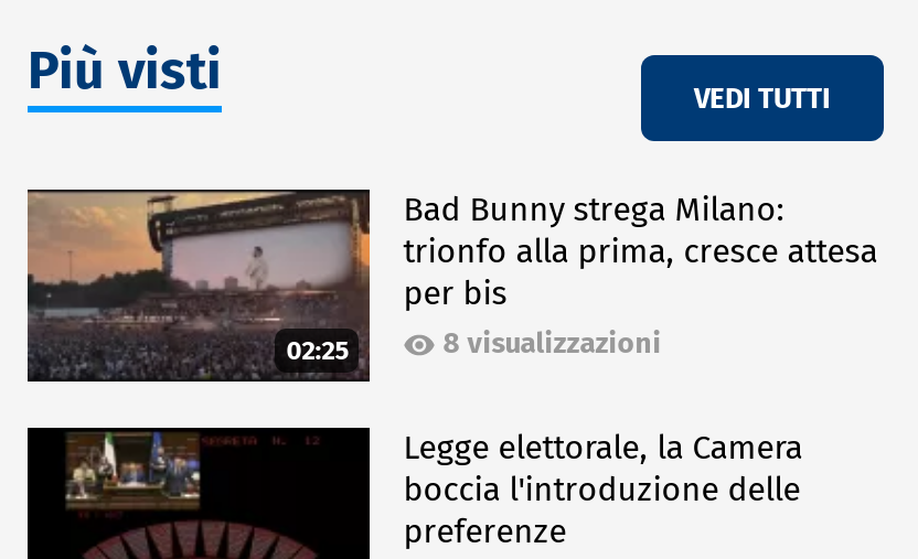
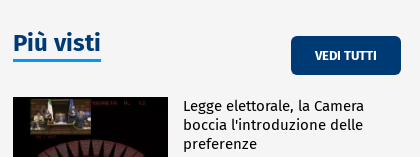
[25,190,372,386] [image] | 02:25 -> none
[403,191,878,361] Bad Bunny strega Milano: | trionfo alla prima, cresce attesa | per bis | 8 visualizzazioni -> none

